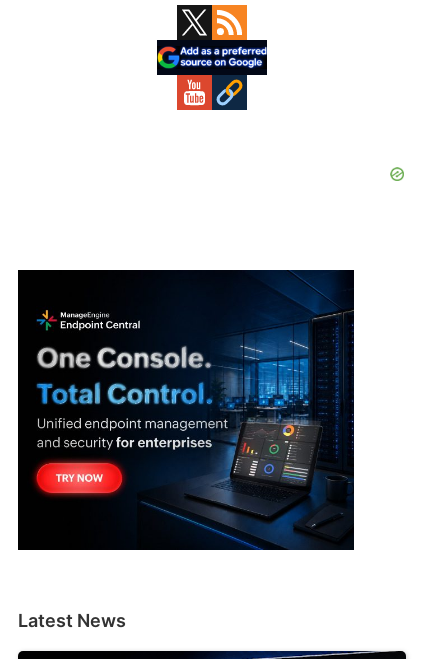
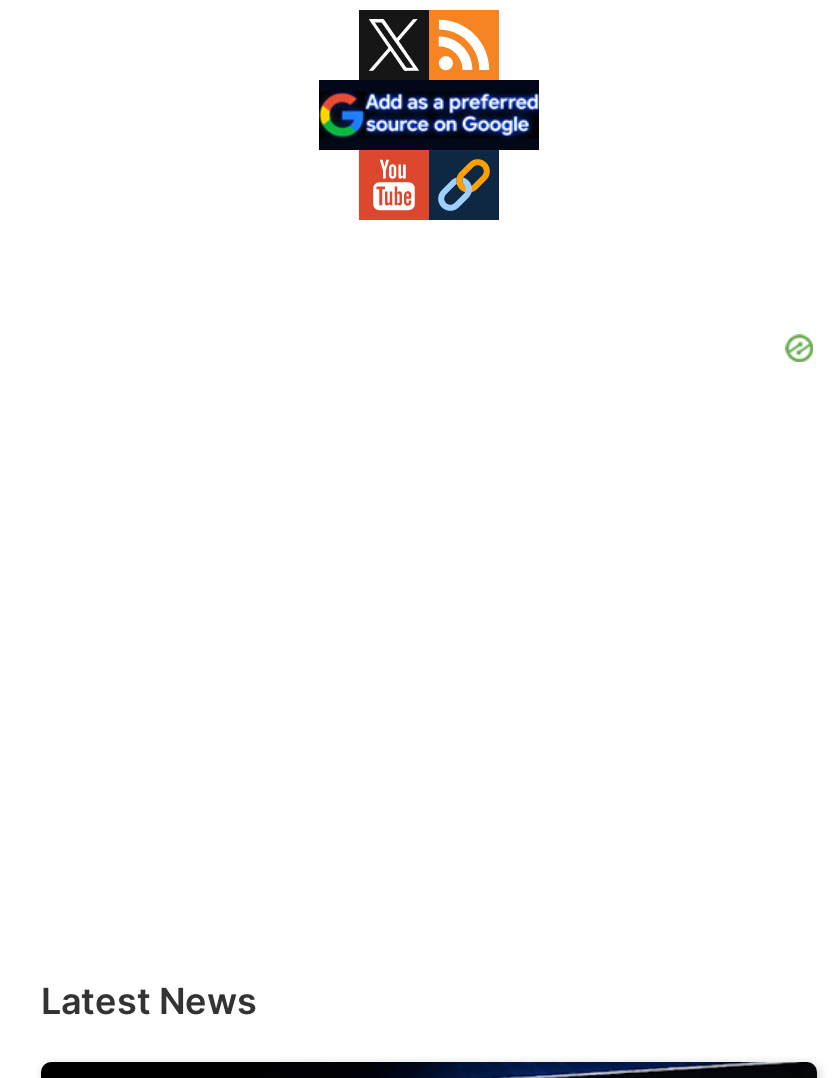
[17,269,355,551] [image] -> none

